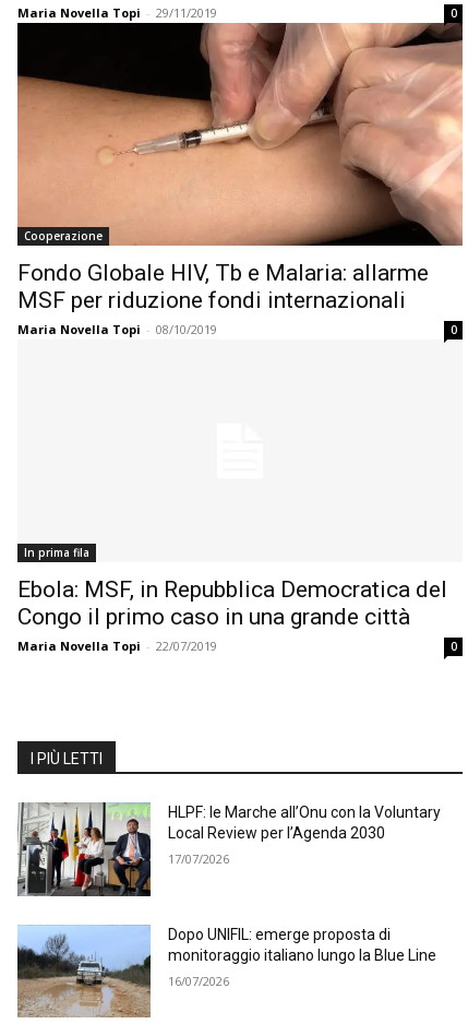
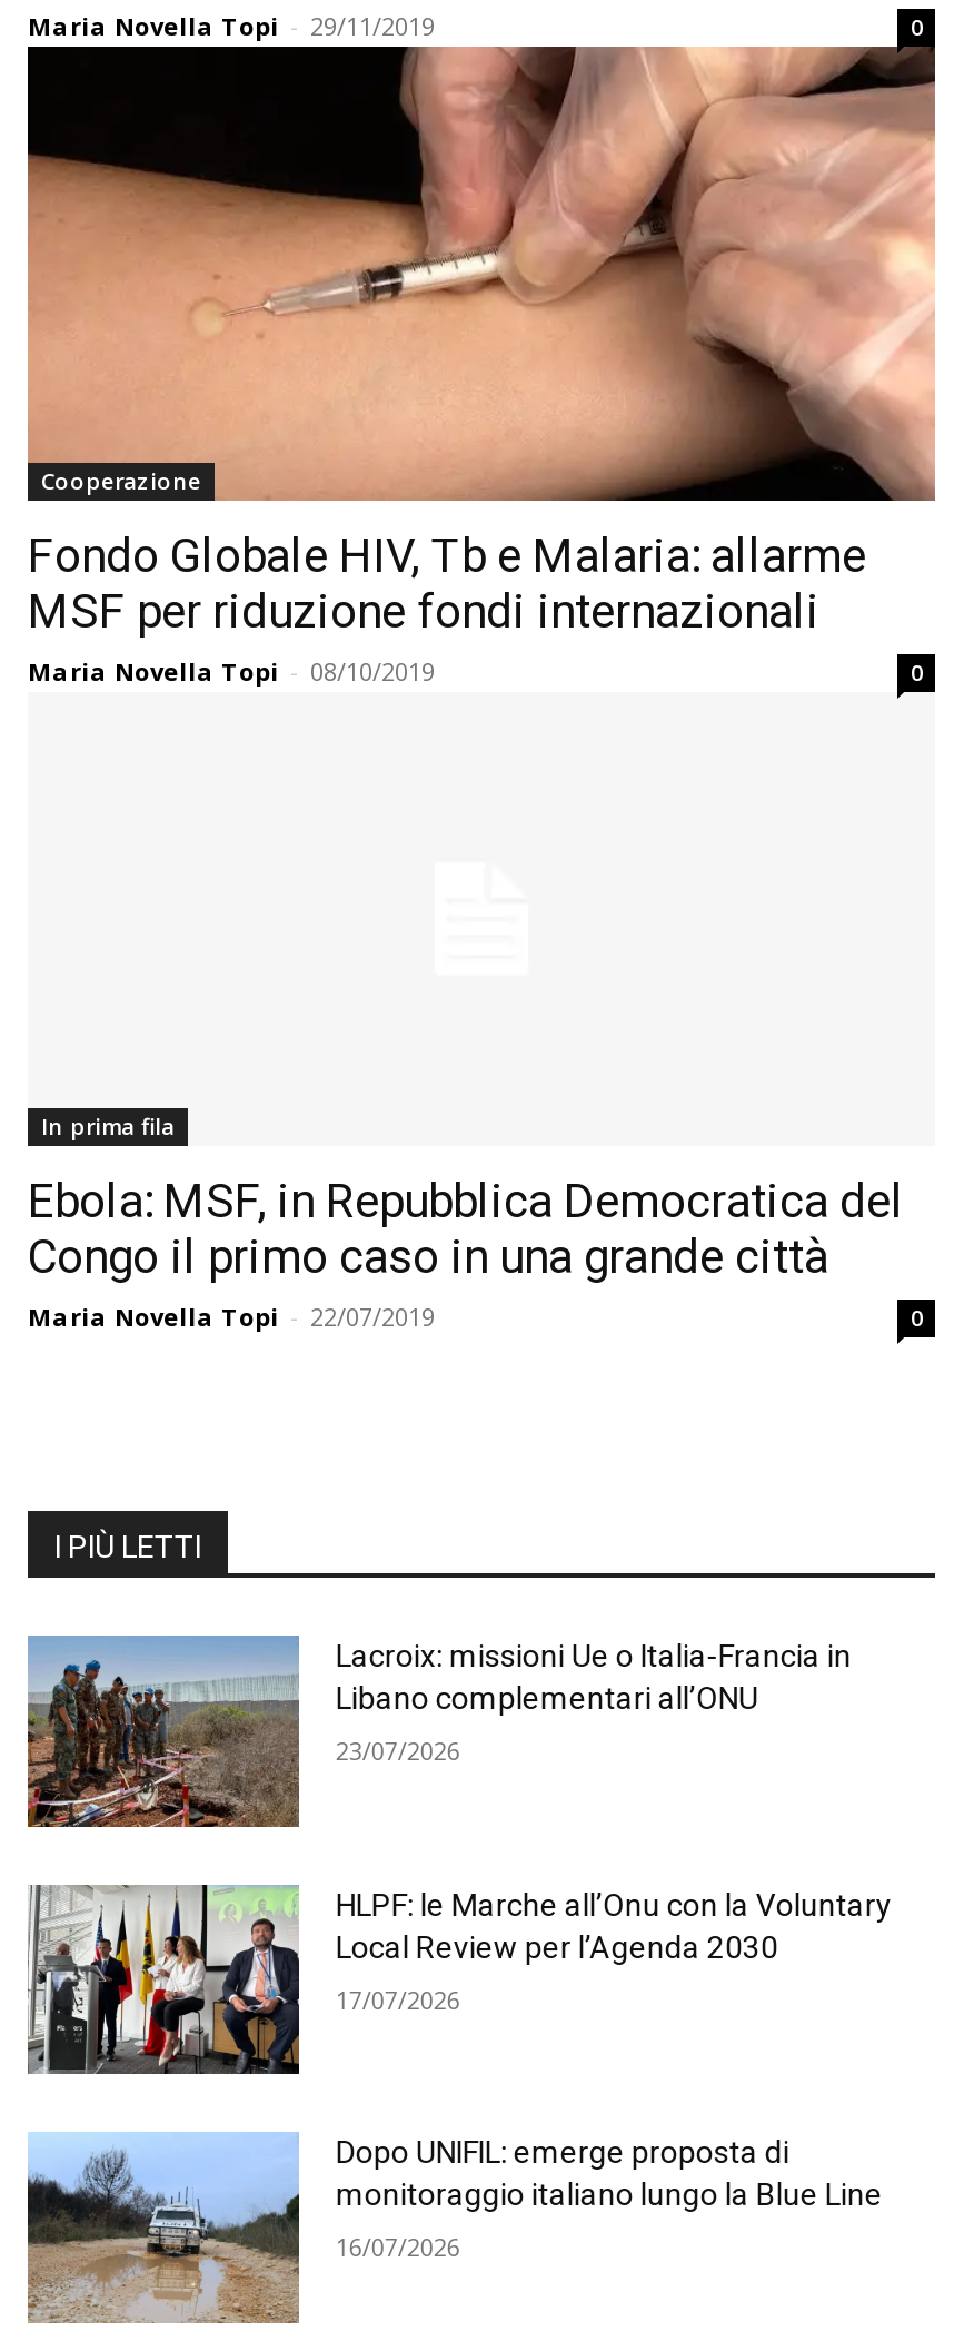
none -> [26,1636,851,1829] [image] | Lacroix: missioni Ue o Italia-Francia in | Libano complementari all’ONU | 23/07/2026

